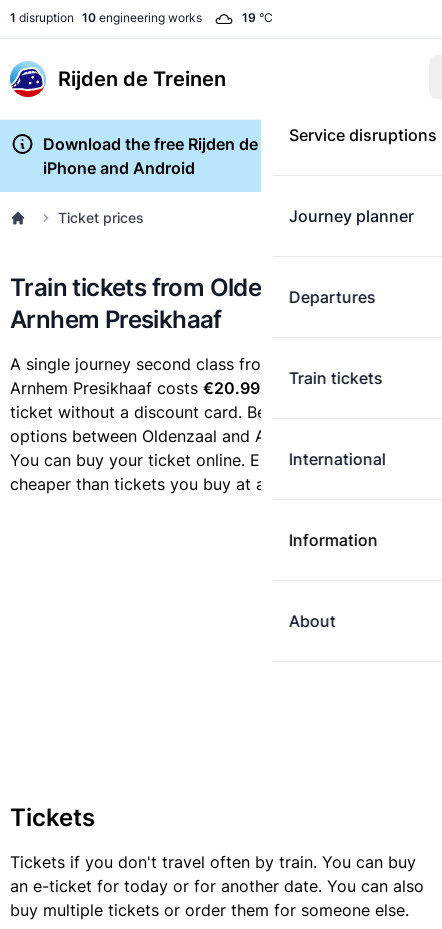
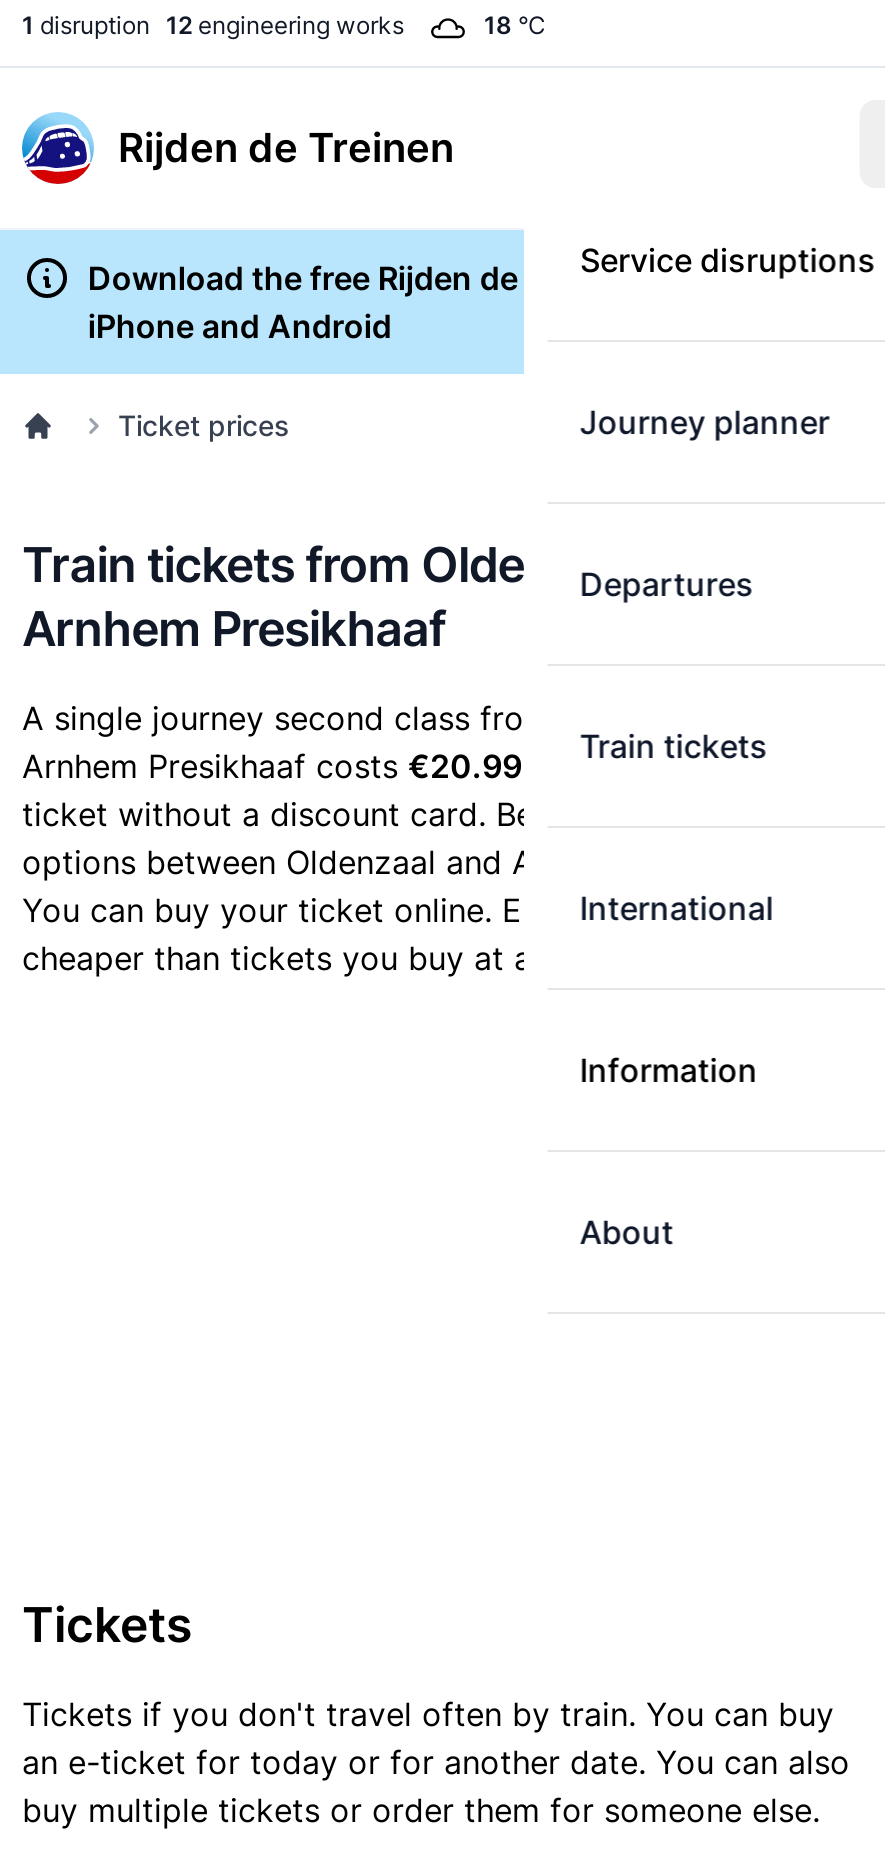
[10,10,202,25] 1 disruption 10 engineering works -> [22,10,404,40] 1 disruption 12 engineering works
[242,10,273,25] 19 °C -> [484,10,546,40] 18 °C

